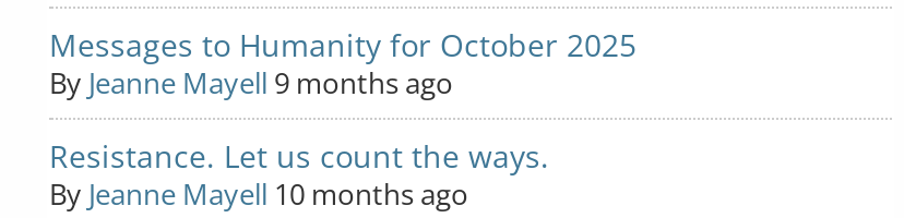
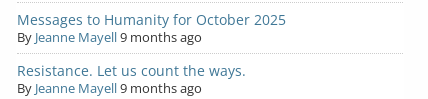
[49,174,468,214] By Jeanne Mayell 10 months ago -> [17,79,202,97] By Jeanne Mayell 9 months ago

